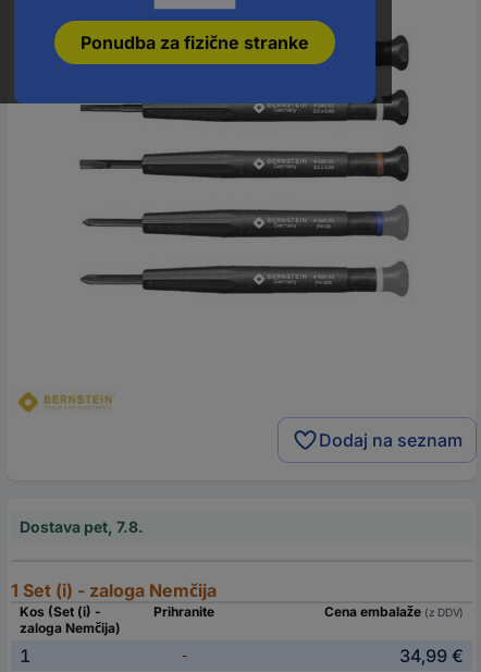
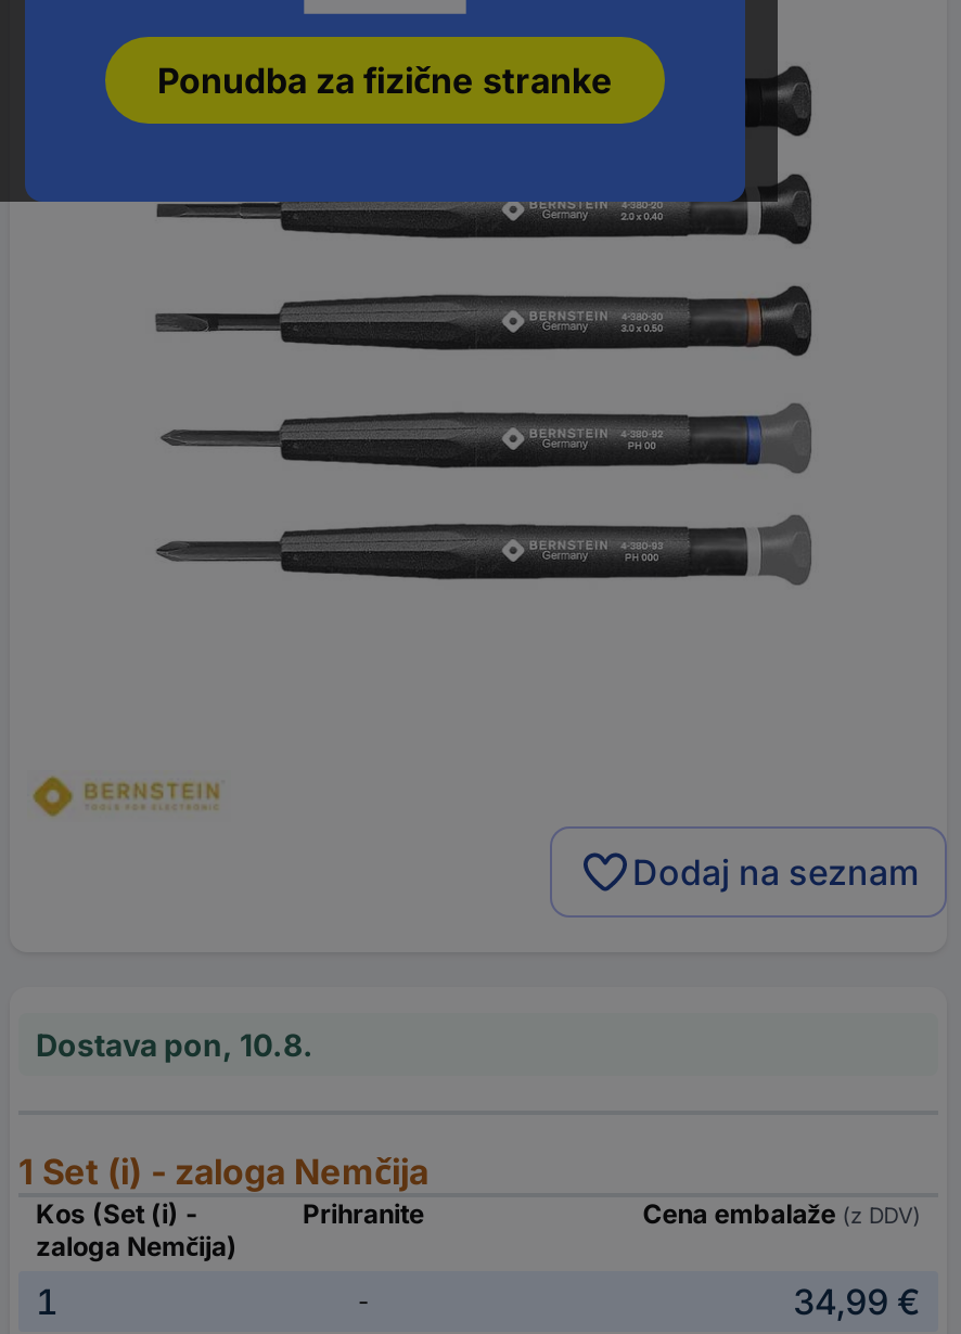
[20,517,144,535] Dostava pet, 7.8. -> [36,1025,313,1062] Dostava pon, 10.8.

